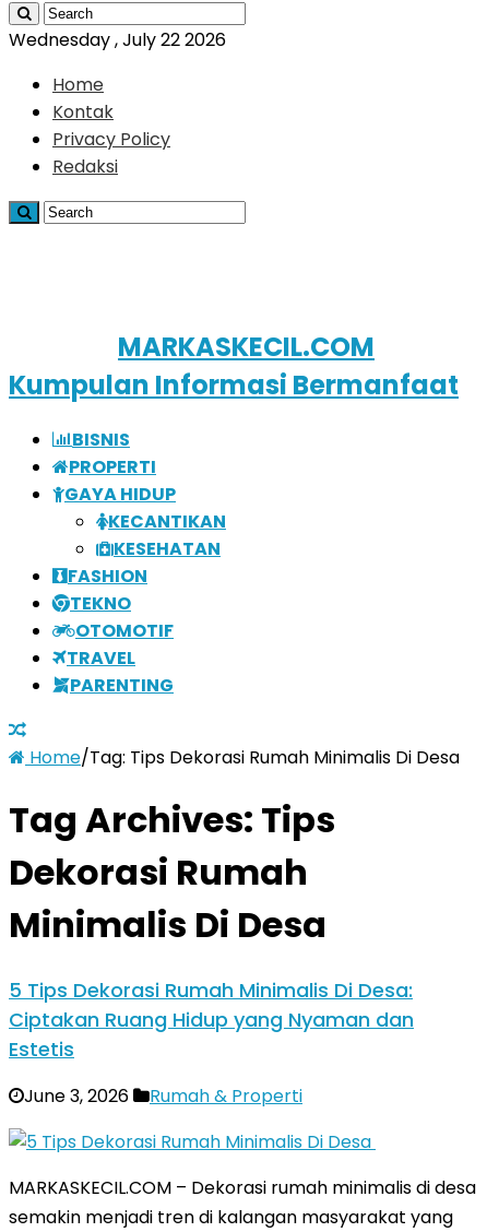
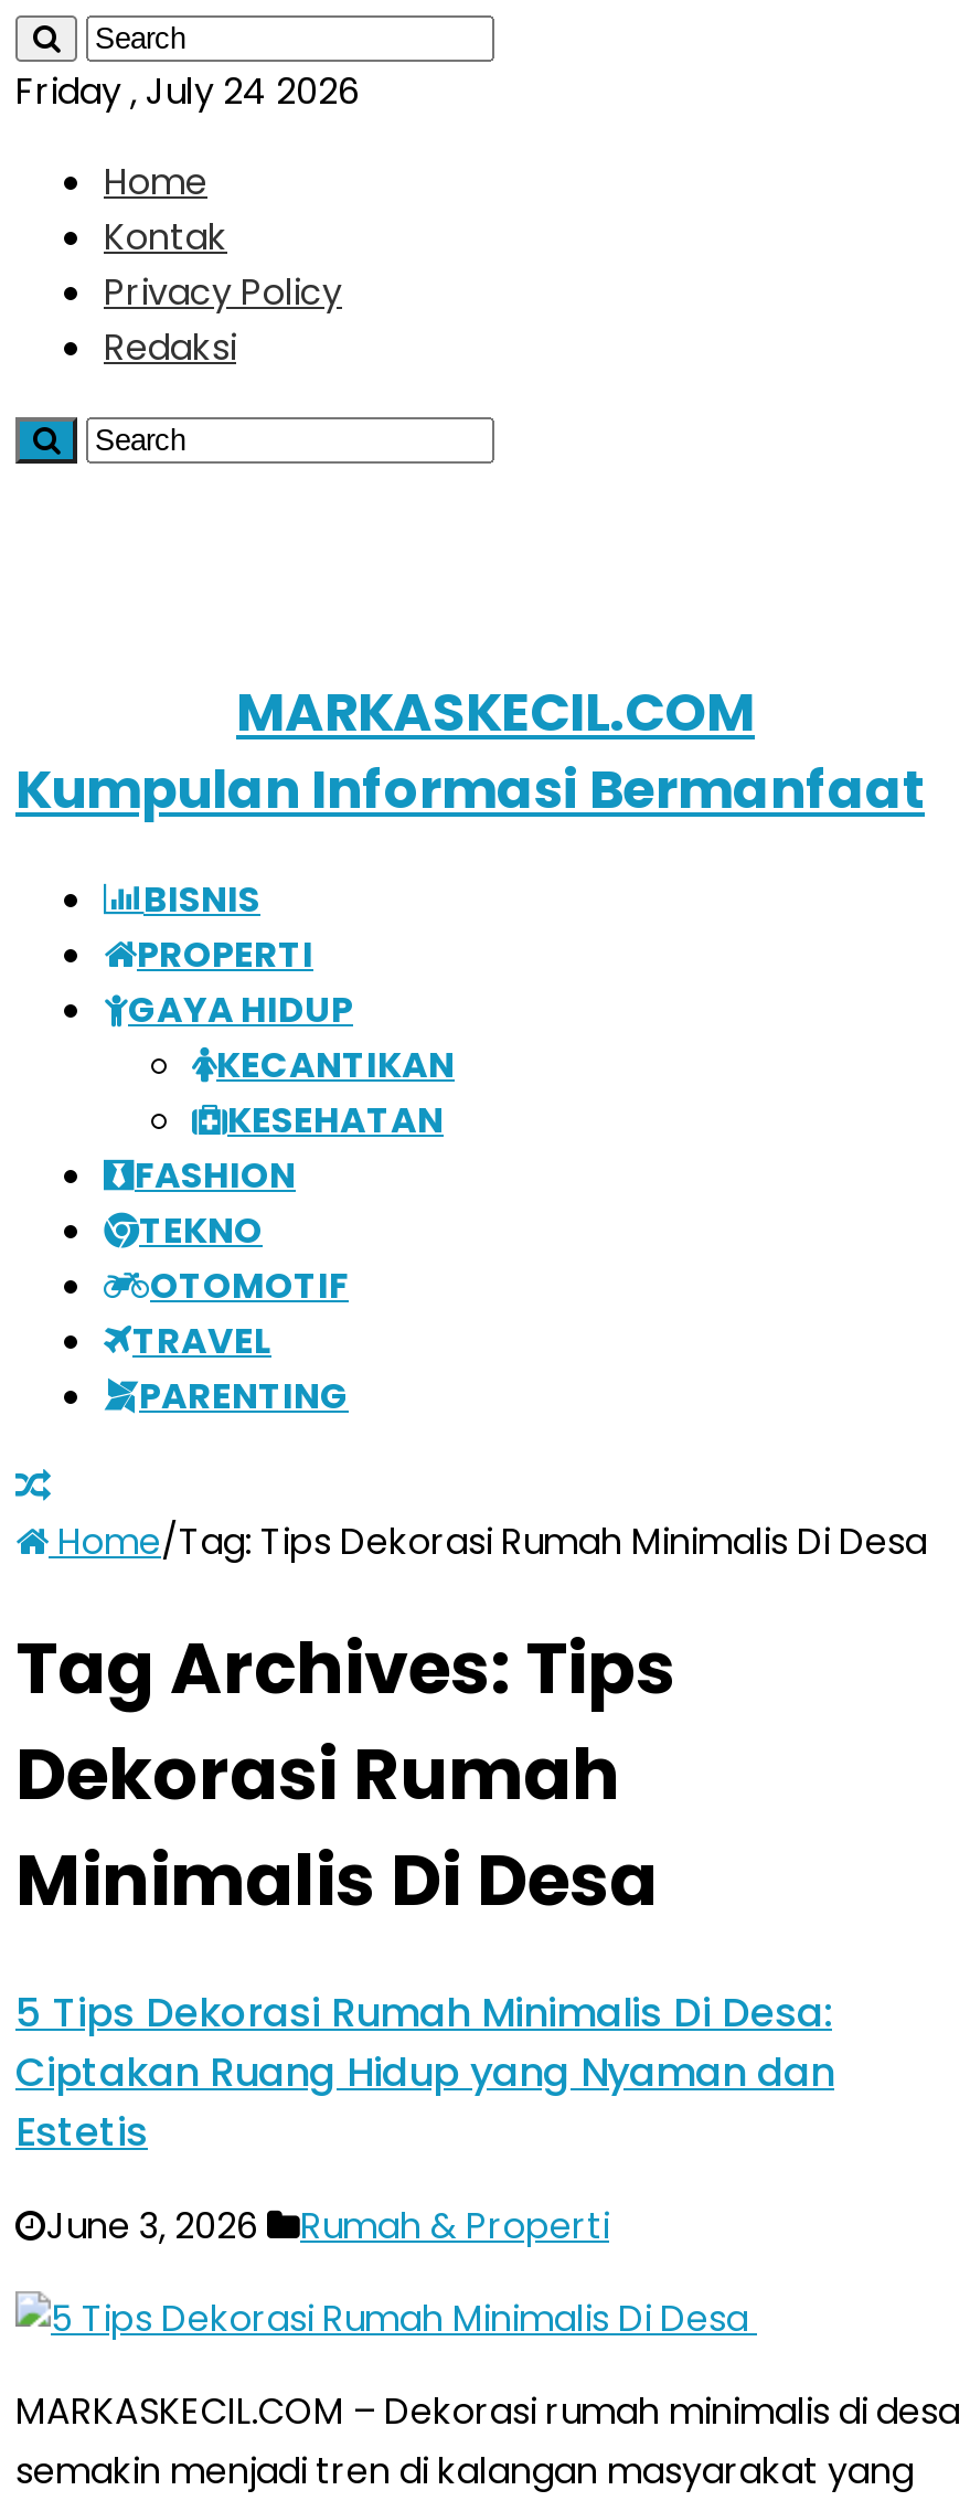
[9,27,226,52] Wednesday , July 22 2026 -> [15,66,360,117] Friday , July 24 2026

